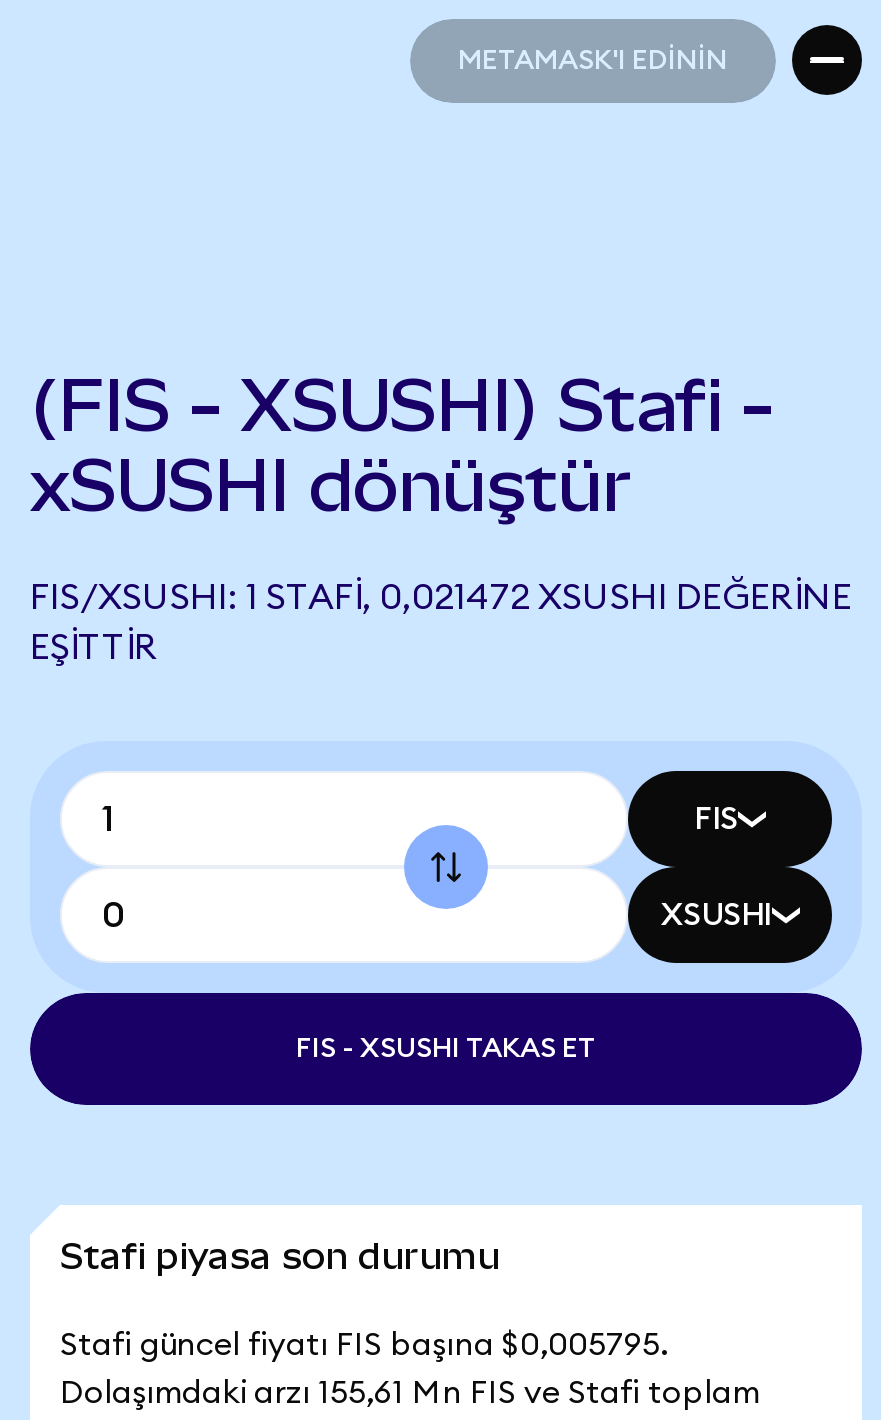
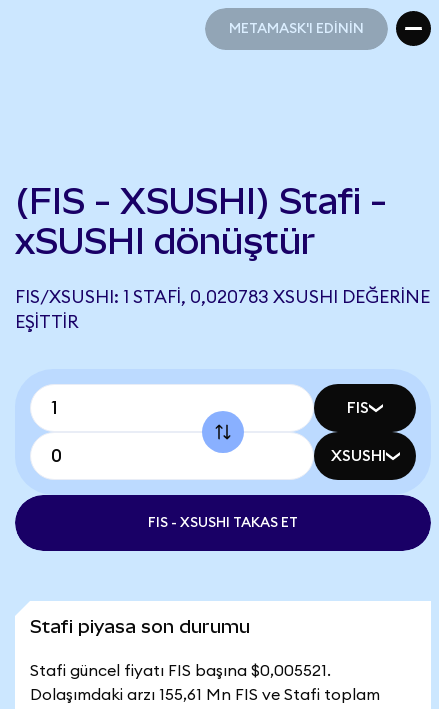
[30,579,852,615] FIS/XSUSHI: 1 STAFI, 0,021472 XSUSHI DEĞERINE -> [15,288,430,306] FIS/XSUSHI: 1 STAFI, 0,020783 XSUSHI DEĞERINE
[60,1329,668,1361] Stafi güncel fiyatı FIS başına $0,005795. -> [30,663,331,679] Stafi güncel fiyatı FIS başına $0,005521.

